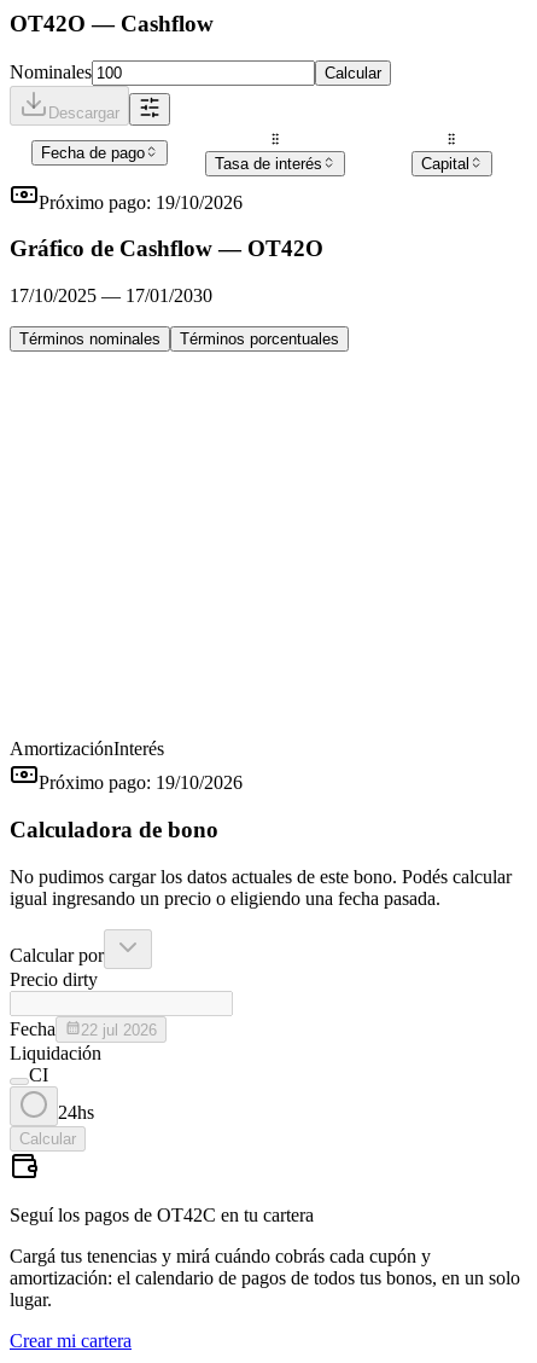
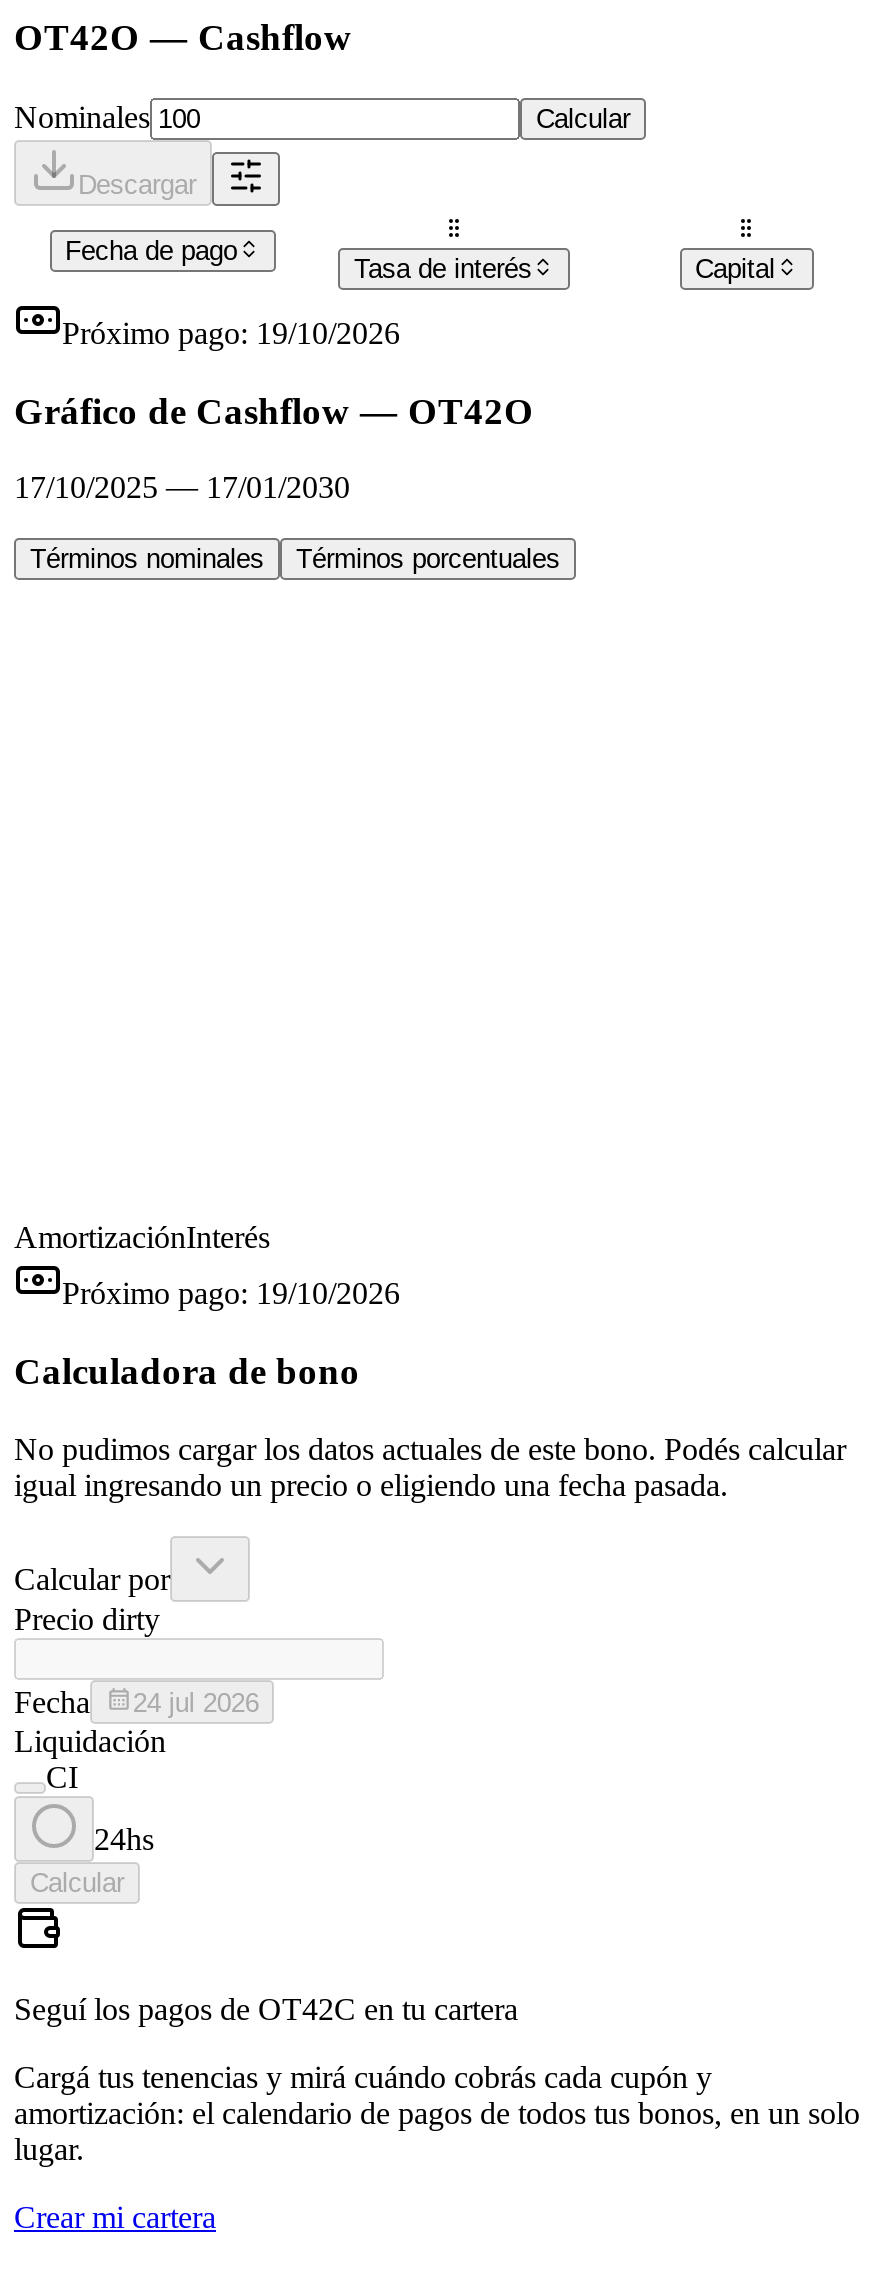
[10,1019,157,1039] Fecha 22 jul 2026 -> [14,1684,259,1718] Fecha 24 jul 2026

